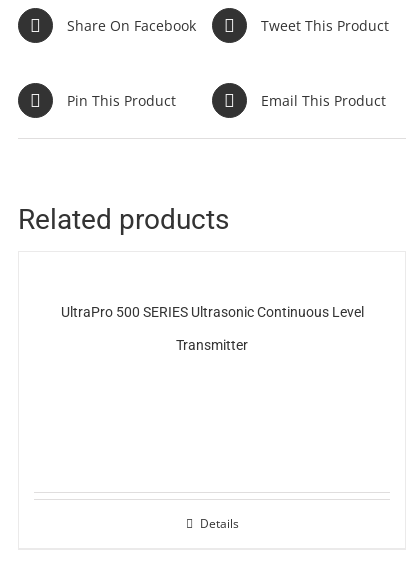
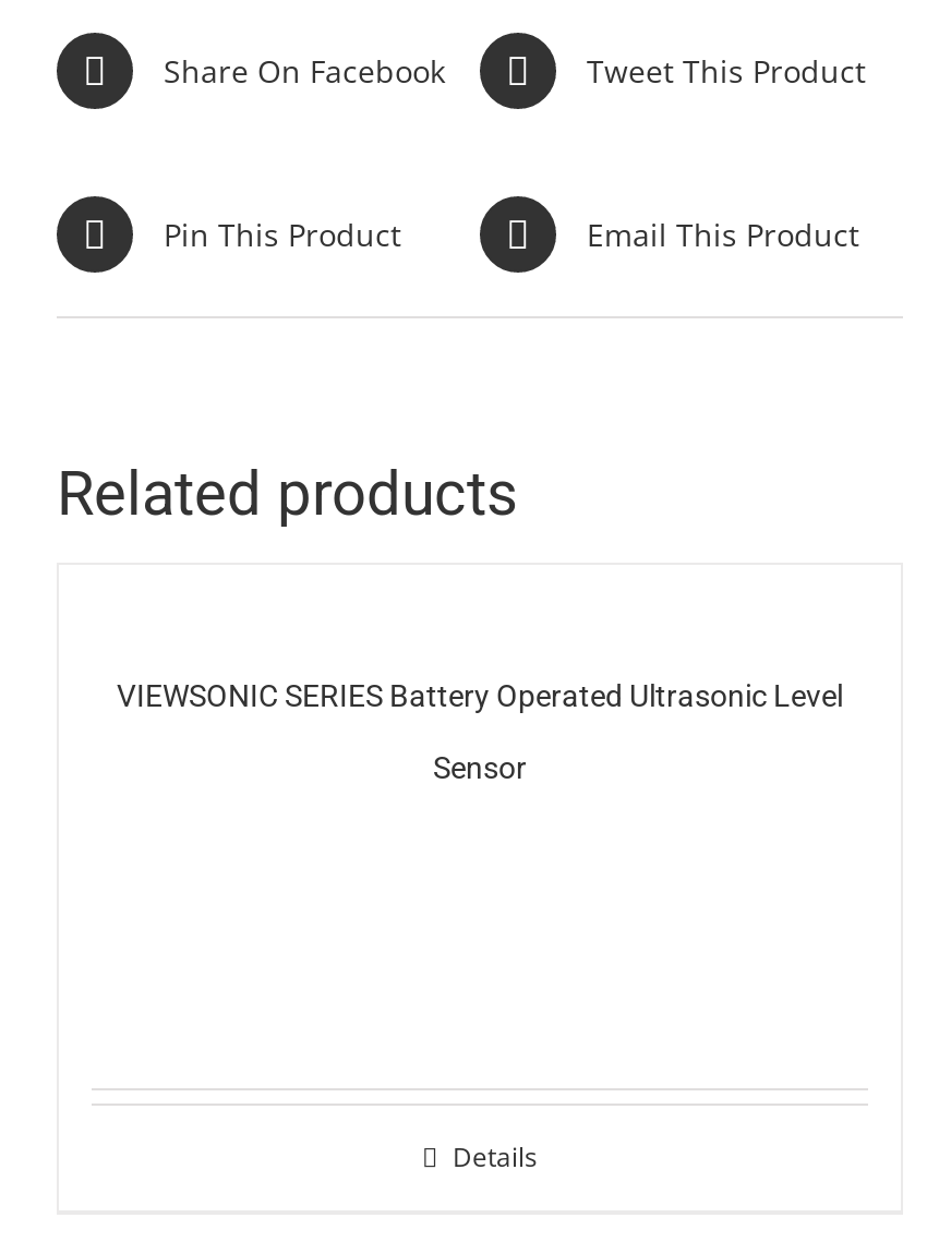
[60,304,363,320] UltraPro 500 SERIES Ultrasonic Continuous Level -> [117,678,843,713] VIEWSONIC SERIES Battery Operated Ultrasonic Level
[176,337,248,353] Transmitter -> [433,750,527,785] Sensor

